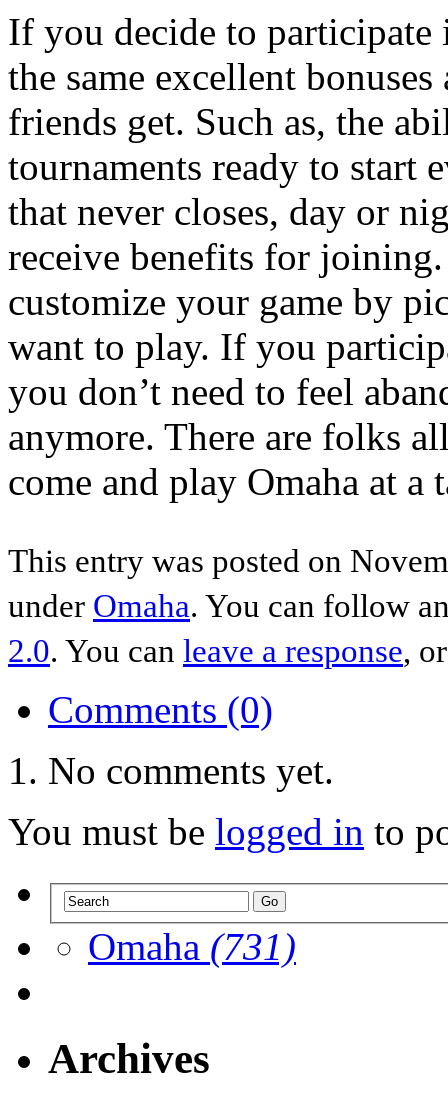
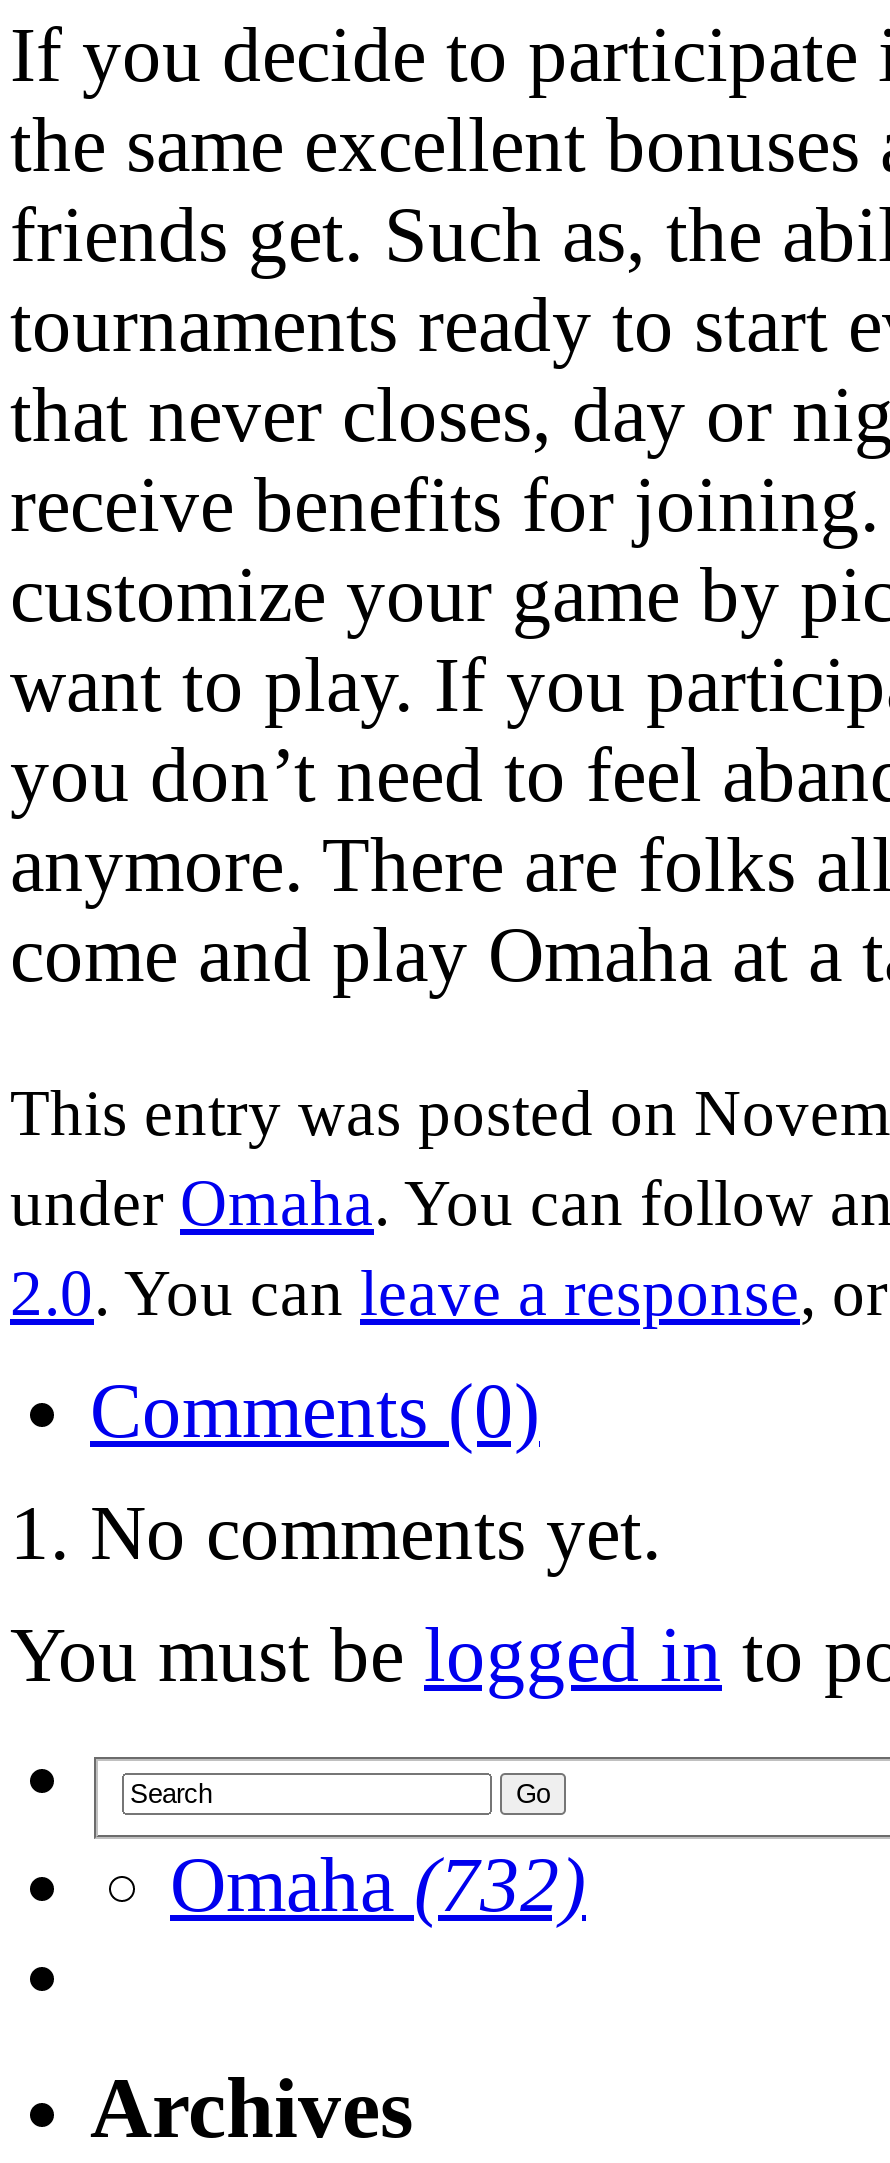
[88,925,296,968] Omaha (731) -> [170,1840,586,1926] Omaha (732)

